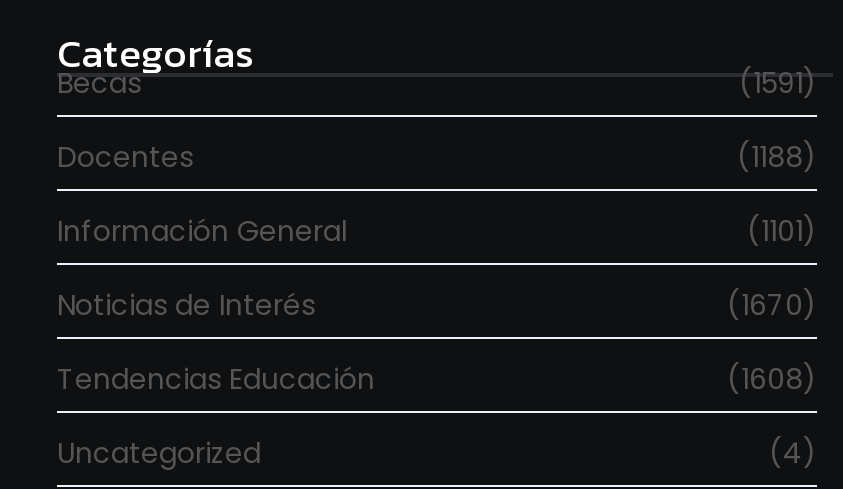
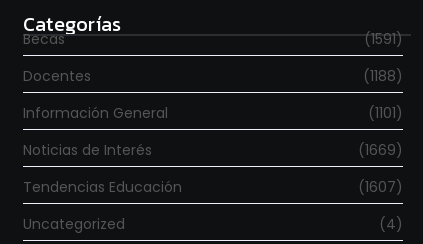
[719,284,817,324] (1670) -> [354,140,403,160] (1669)
[719,358,817,398] (1608) -> [354,177,403,197] (1607)

